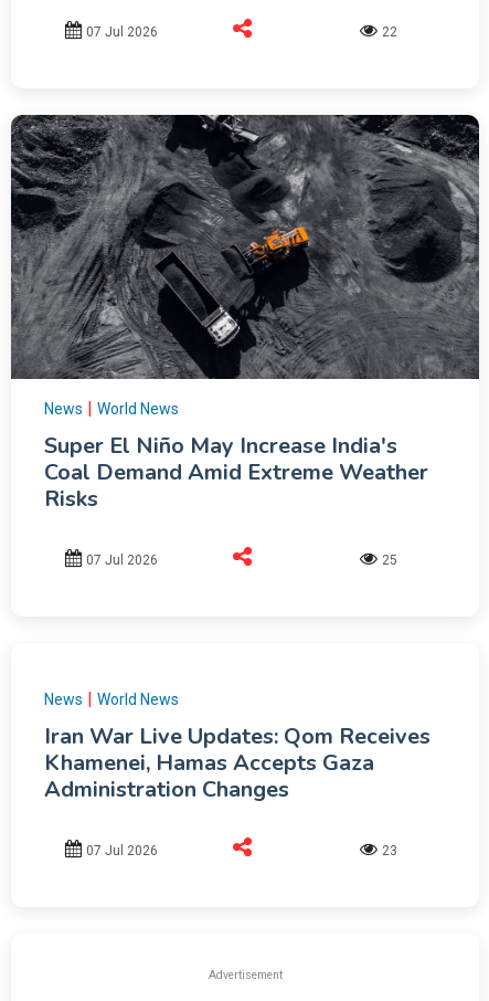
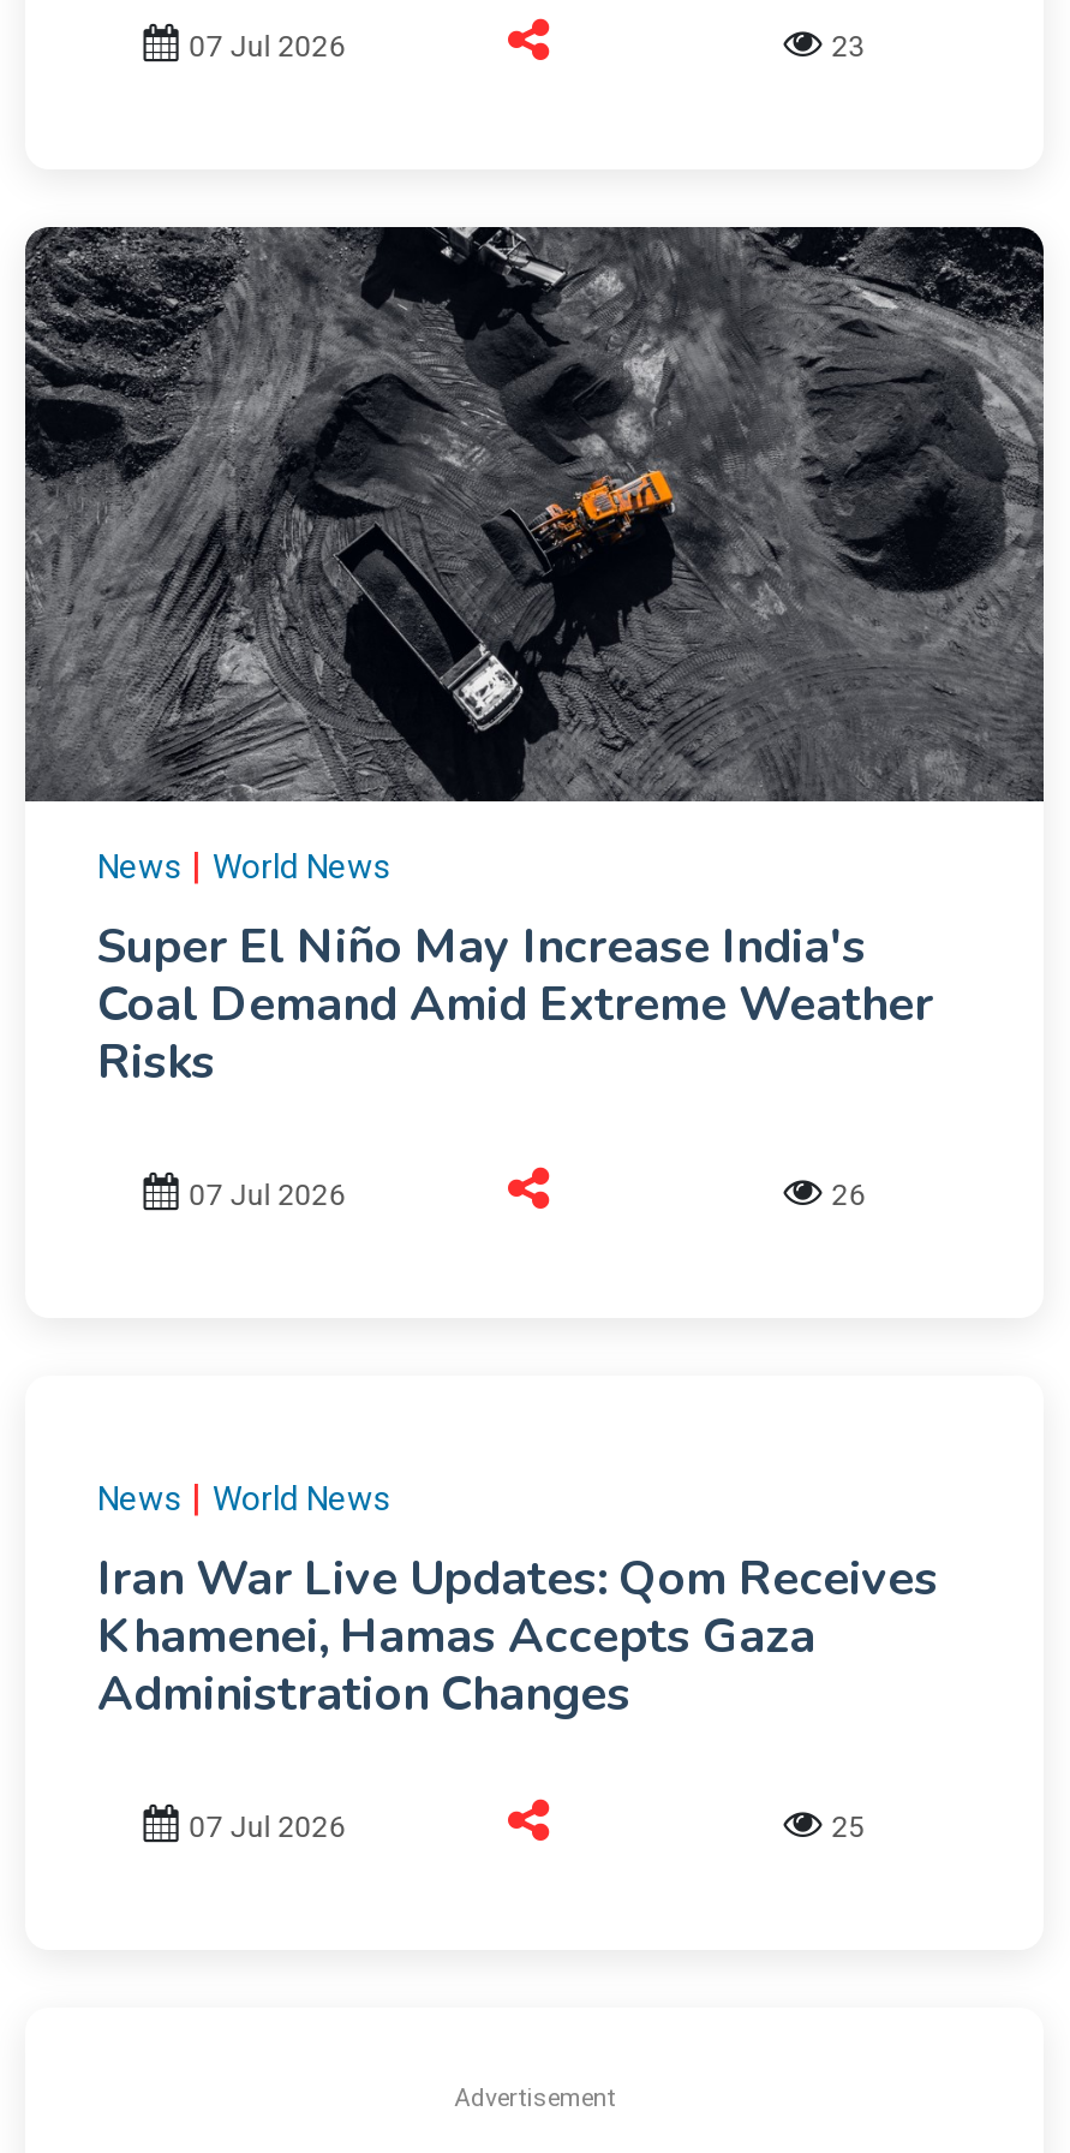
[382,24,397,40] 22 -> [832,30,865,63] 23
[382,552,397,567] 25 -> [832,1177,865,1211] 26
[382,842,397,858] 23 -> [832,1809,865,1843] 25

